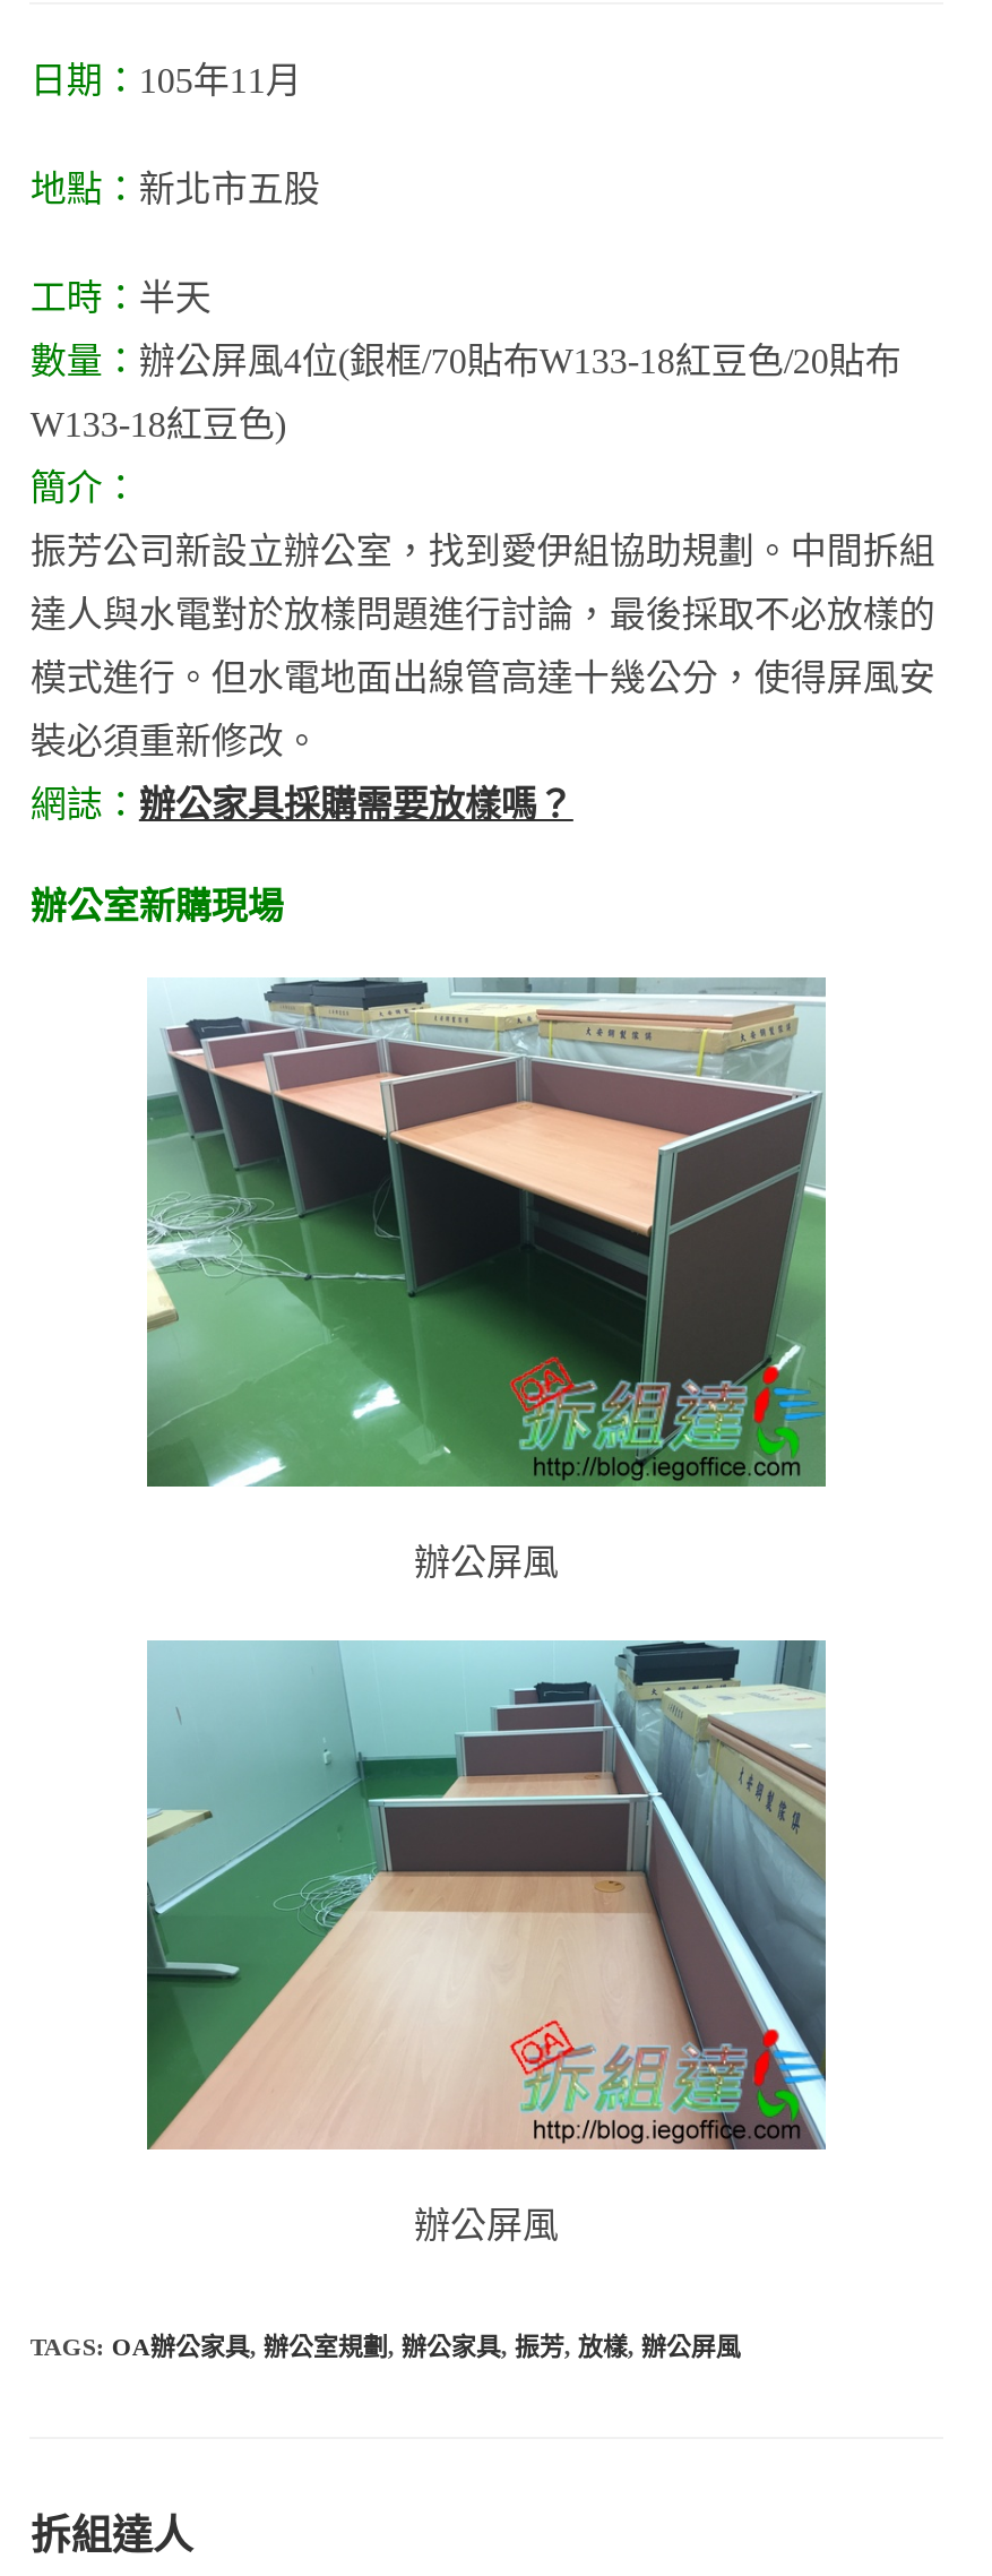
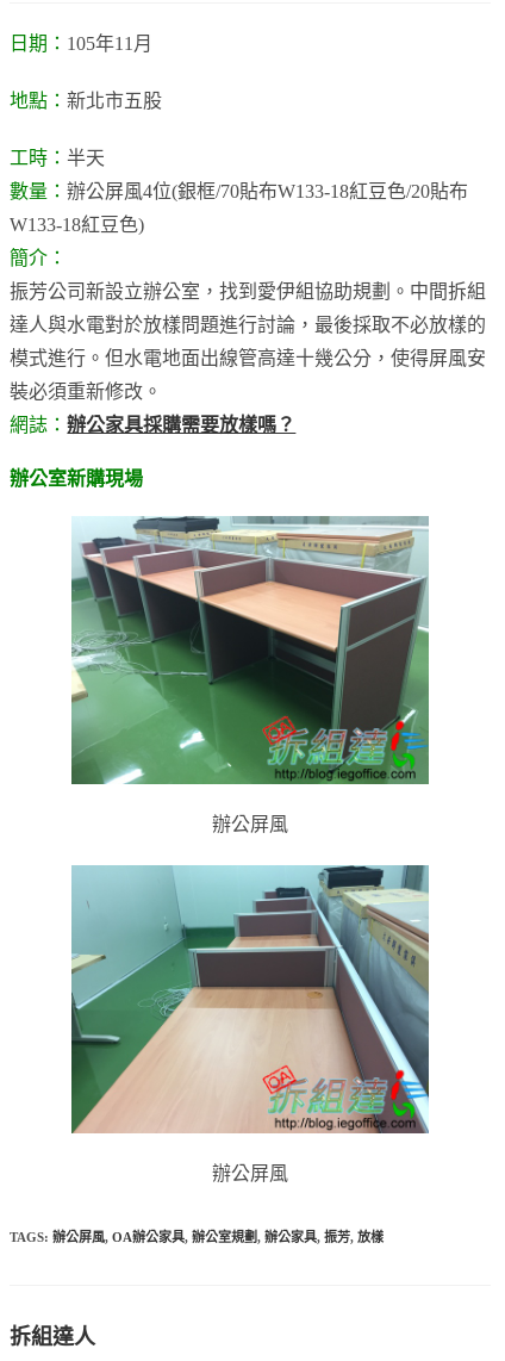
[30,2333,741,2360] TAGS: OA辦公家具, 辦公室規劃, 辦公家具, 振芳, 放樣, 辦公屏風 -> [10,1230,384,1244] TAGS:辦公屏風, OA辦公家具, 辦公室規劃, 辦公家具, 振芳, 放樣

